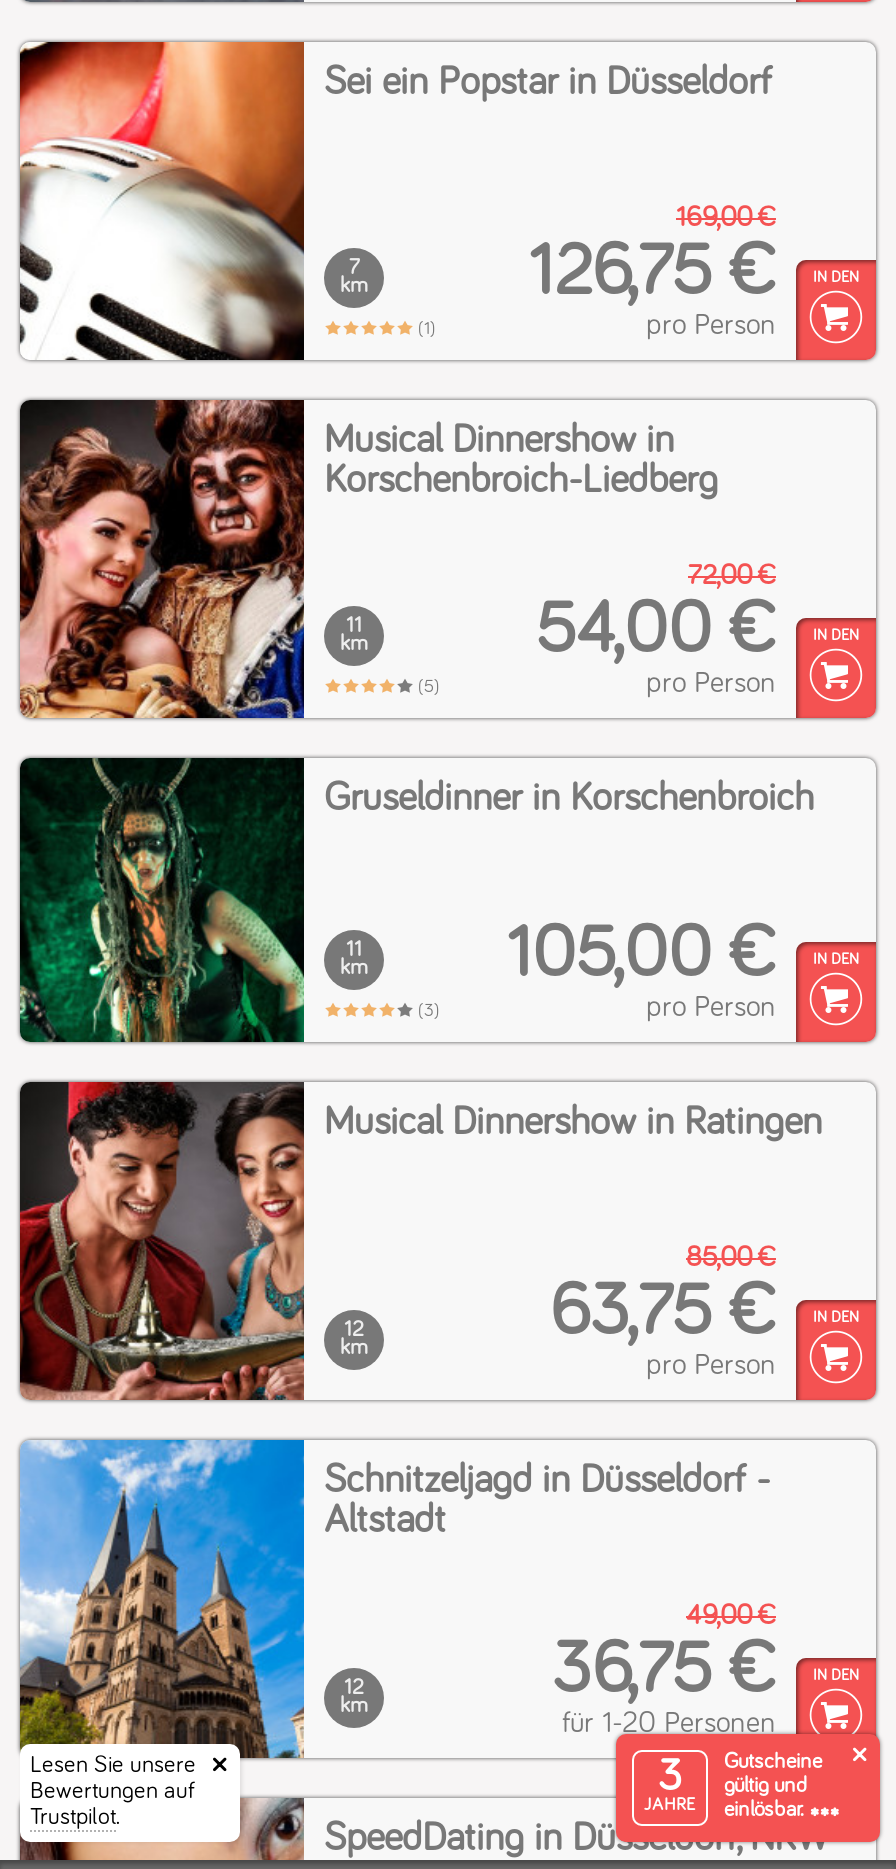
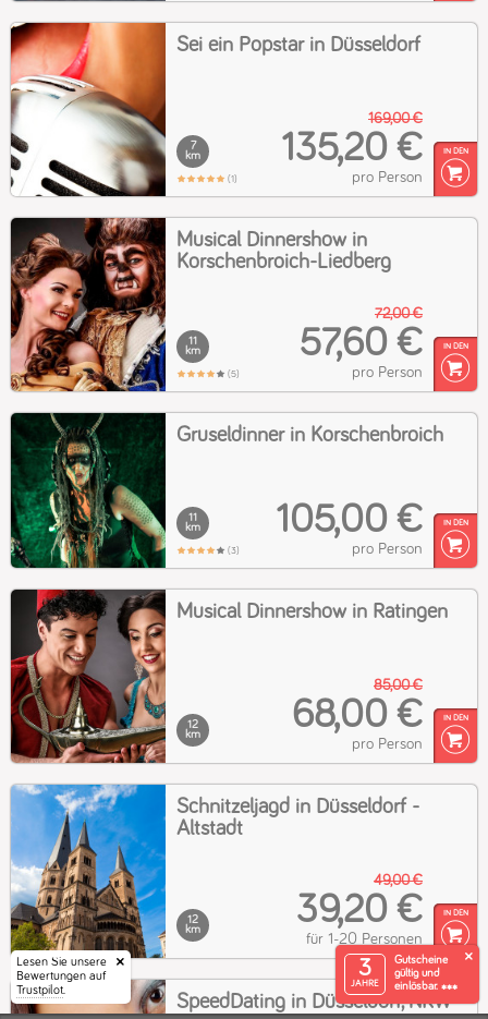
[528,238,776,310] 126,75 € -> [281,130,423,169] 135,20 €
[536,596,776,668] 54,00 € -> [300,325,423,364] 57,60 €
[550,1278,776,1350] 63,75 € -> [292,696,423,736] 68,00 €
[552,1636,776,1708] 36,75 € -> [296,891,423,931] 39,20 €

